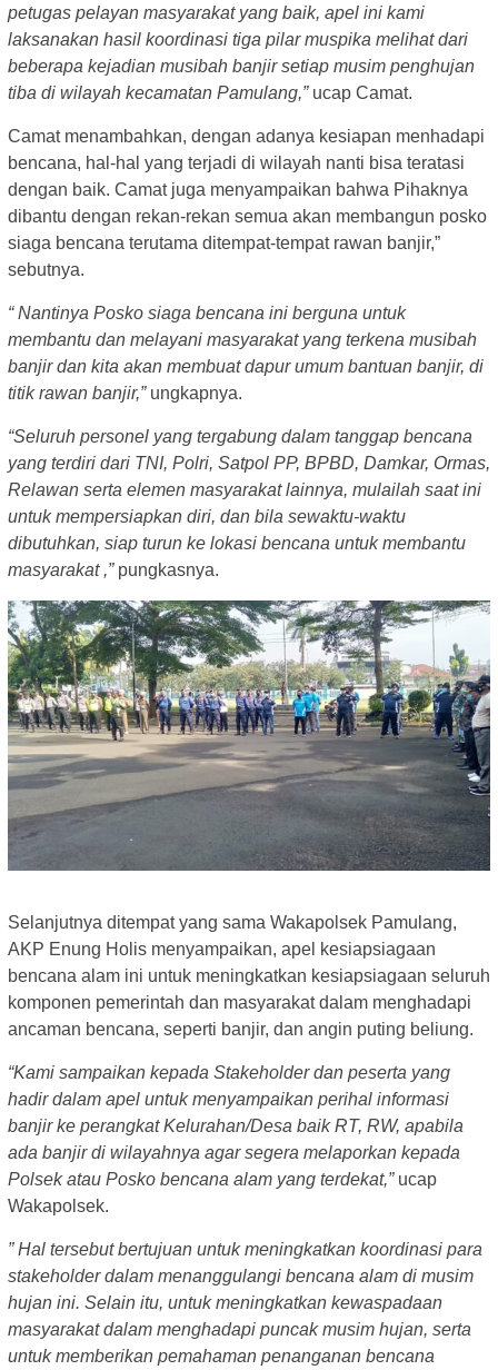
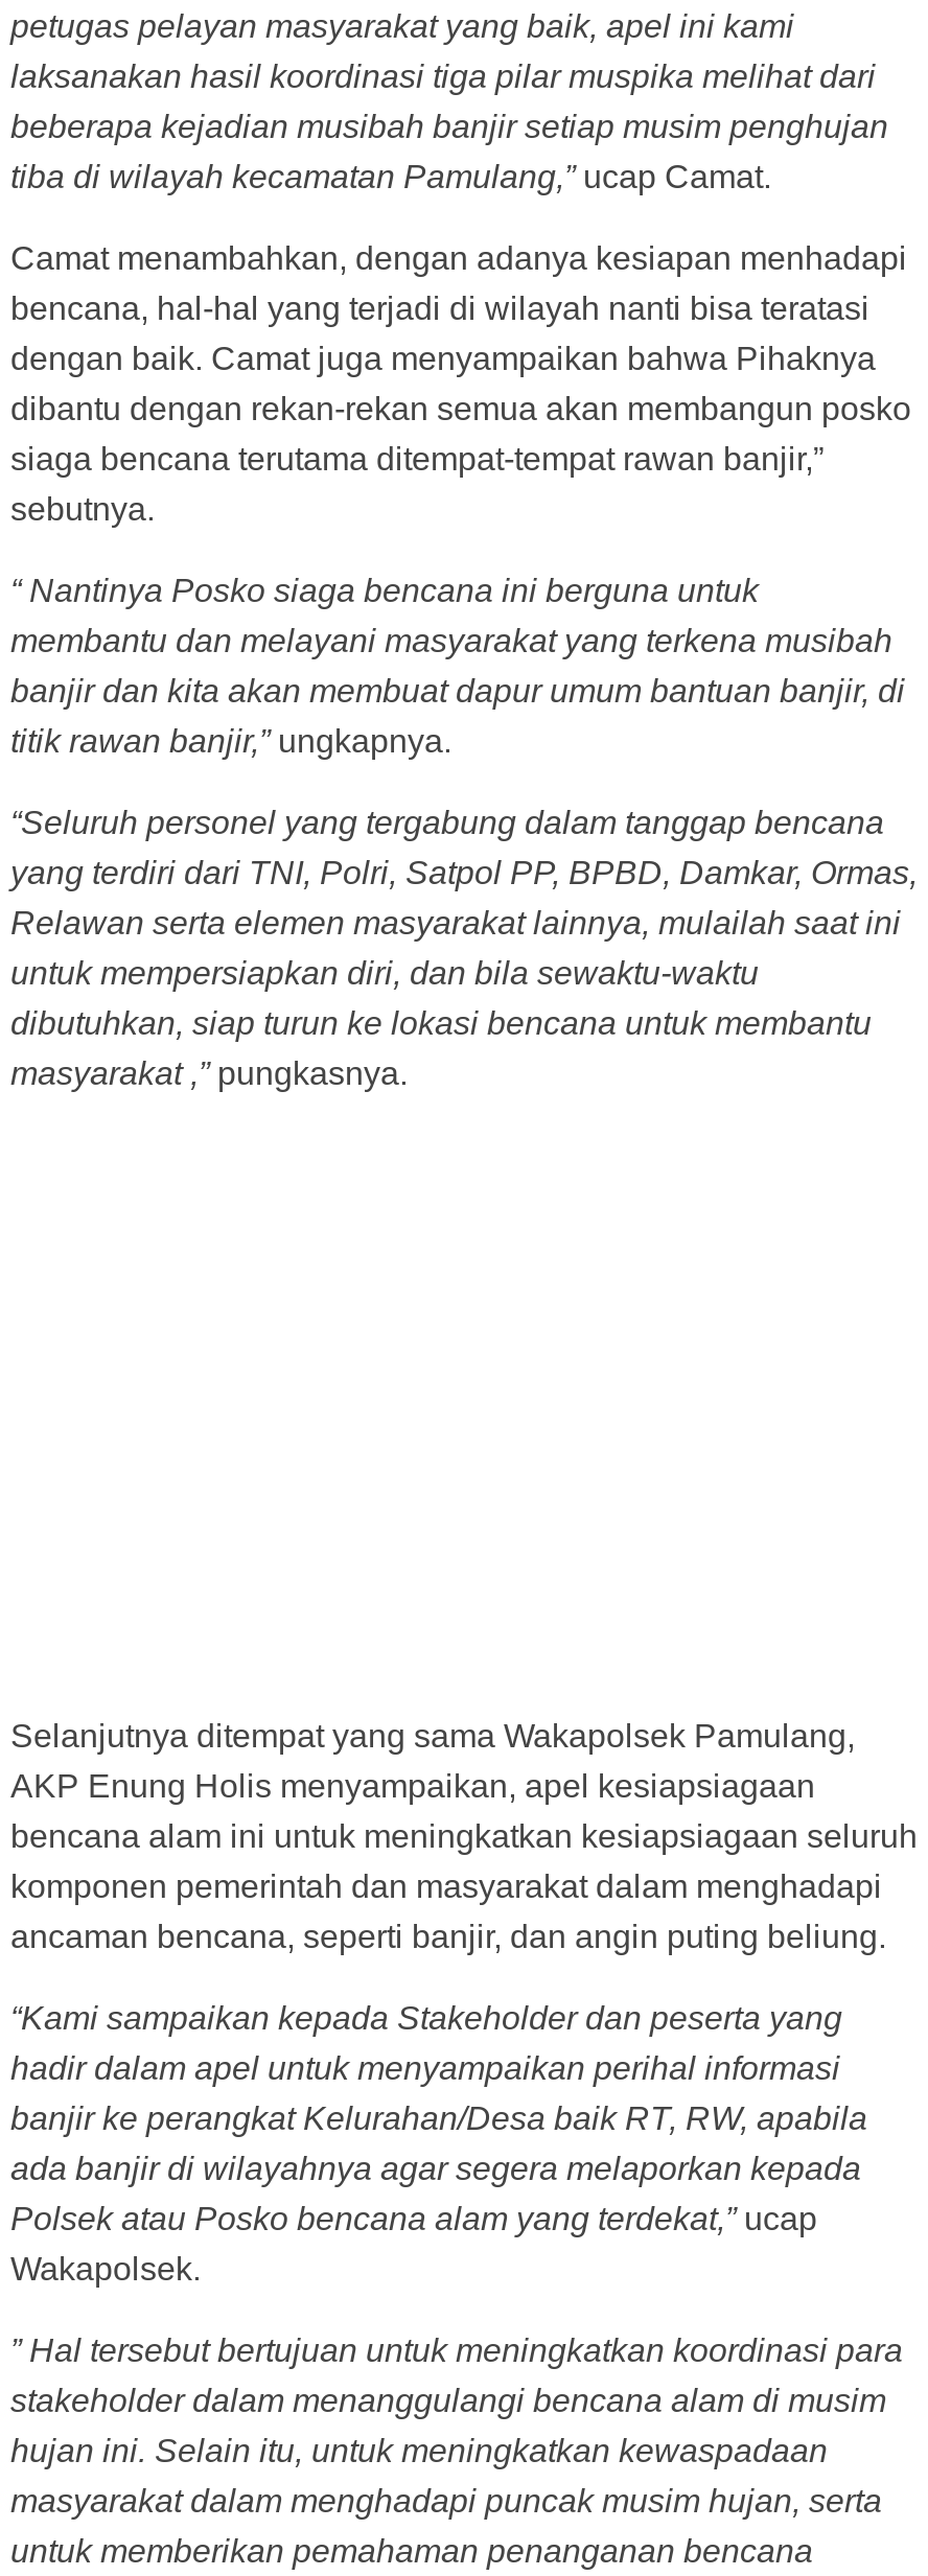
[7,599,491,872] [image] -> none

